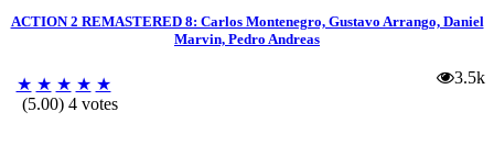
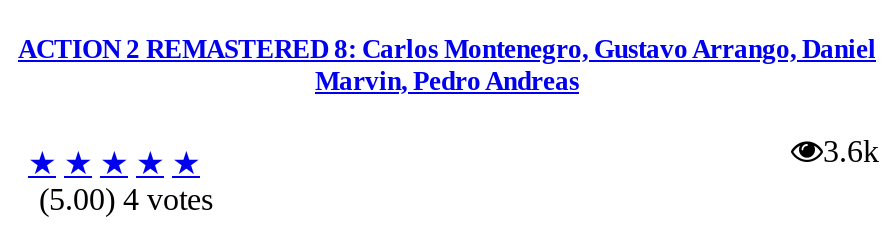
[454,69,485,87] 3.5k -> [823,134,879,168] 3.6k

